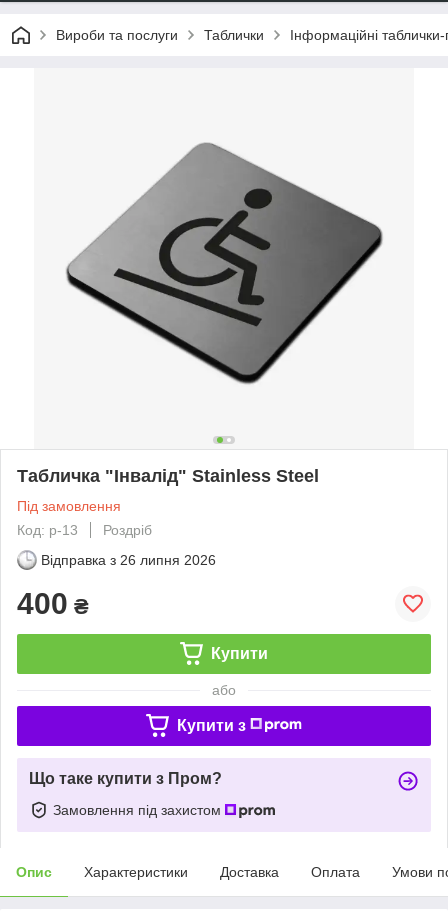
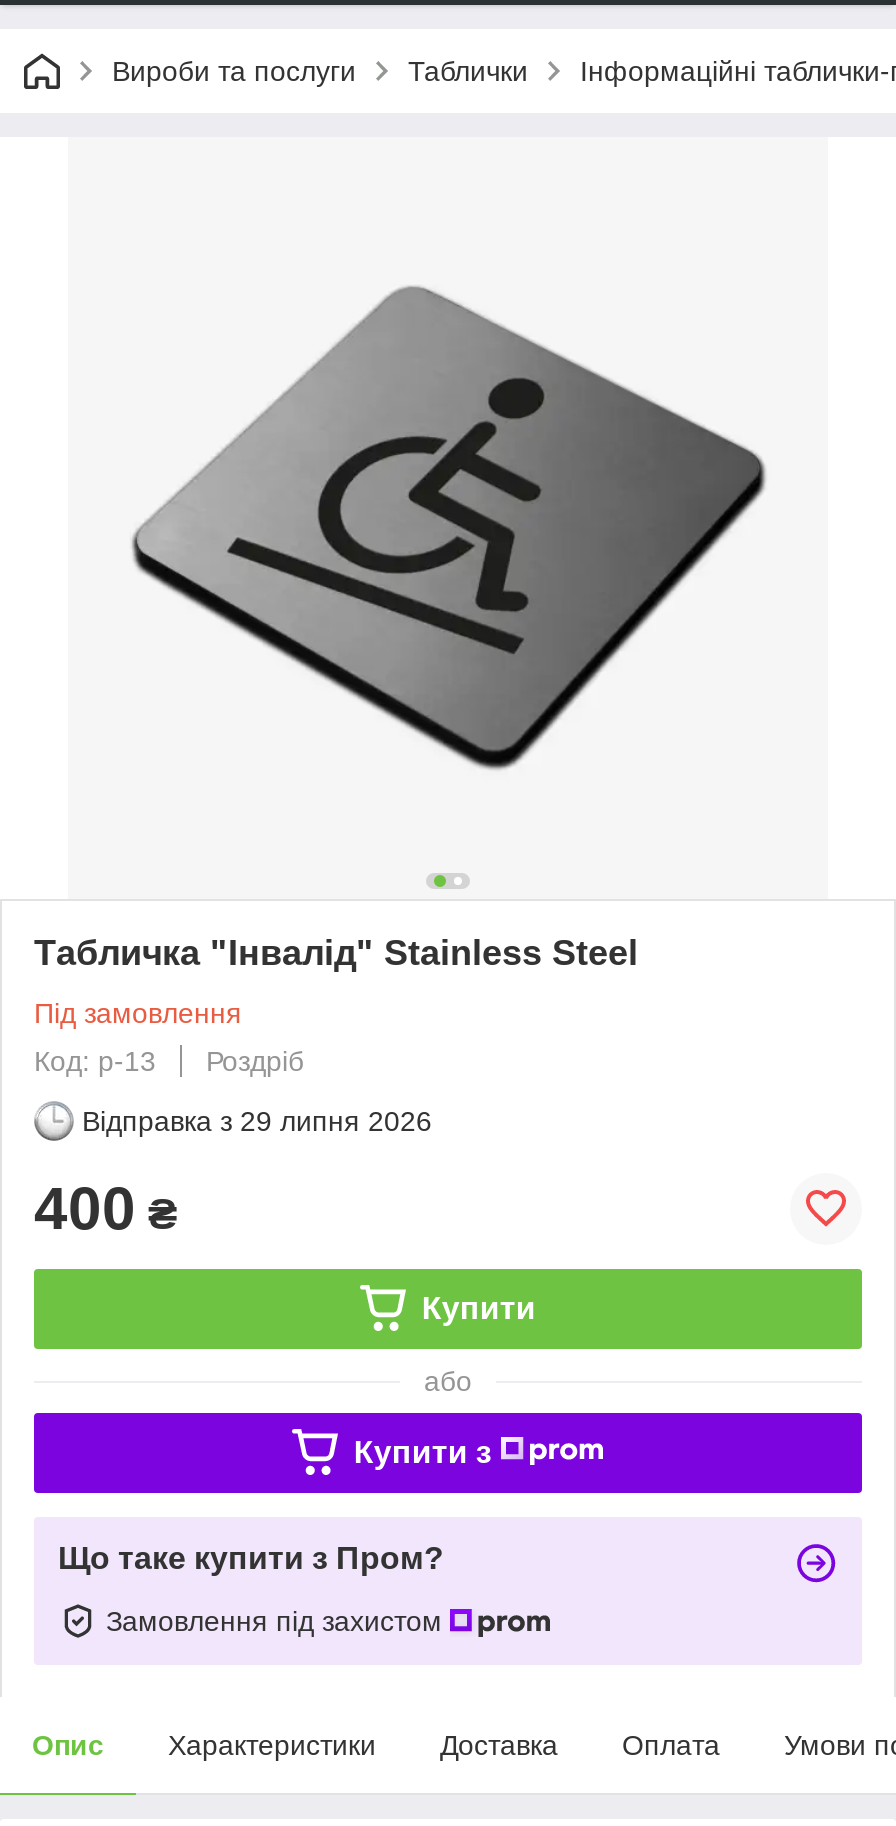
[41,552,216,568] Відправка з 26 липня 2026 -> [82,1105,432,1137] Відправка з 29 липня 2026

